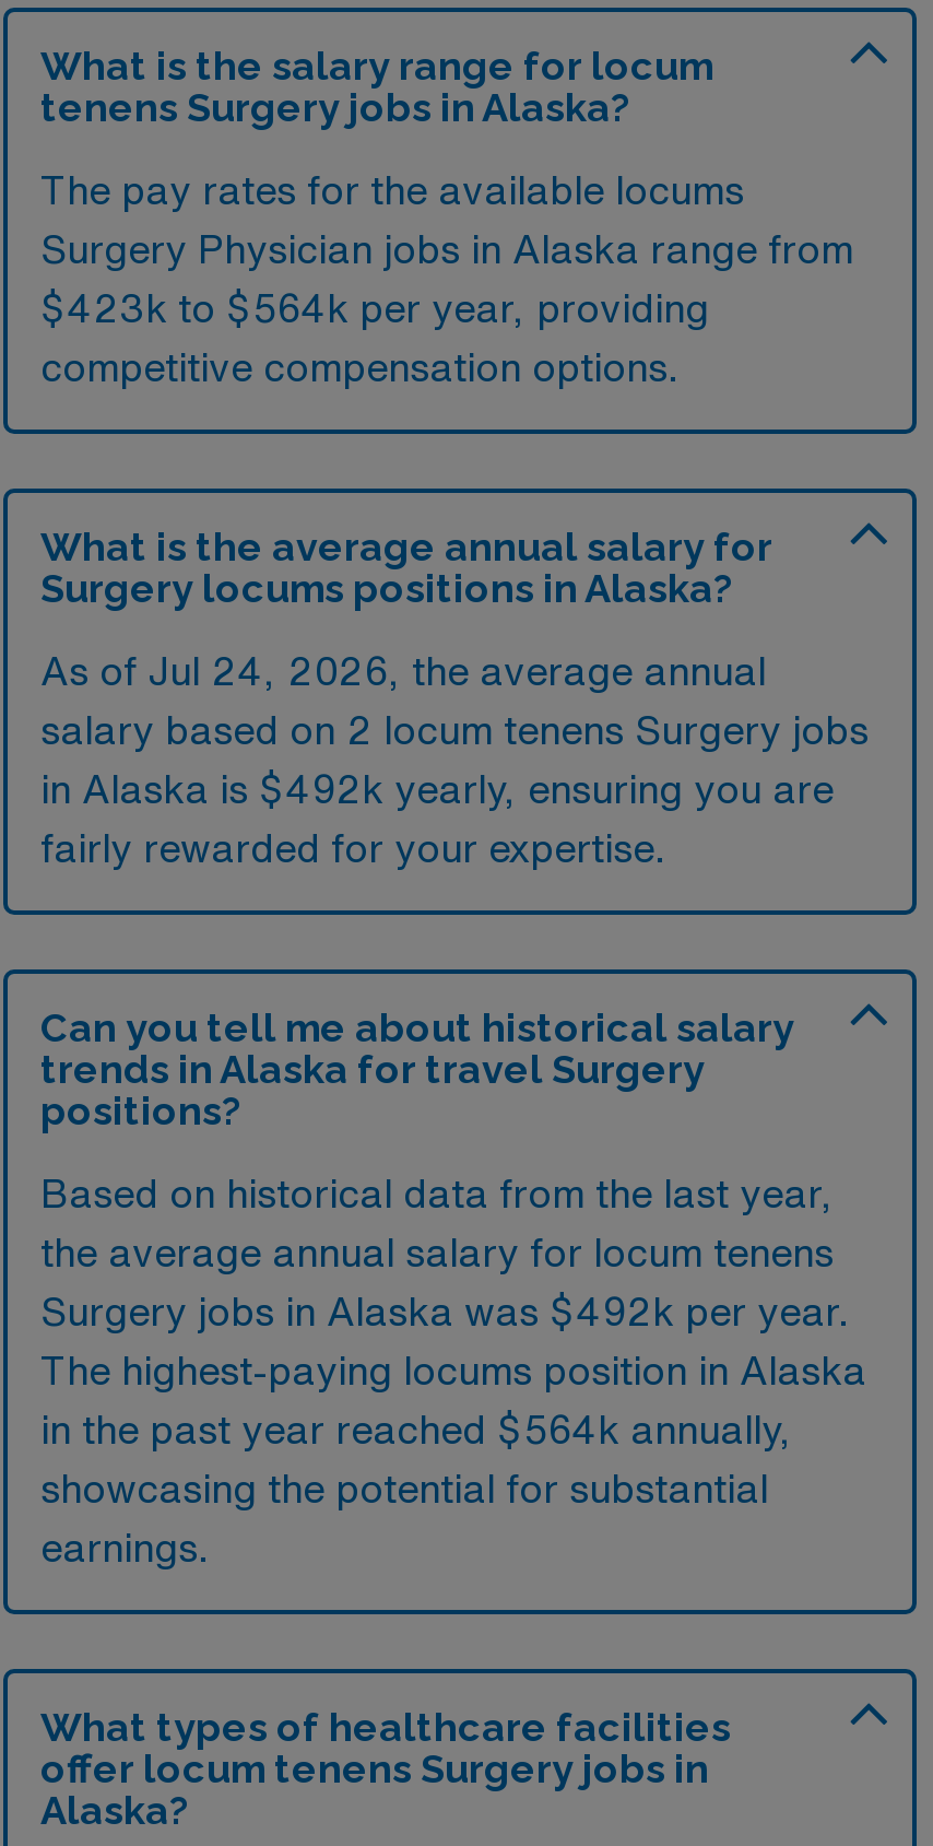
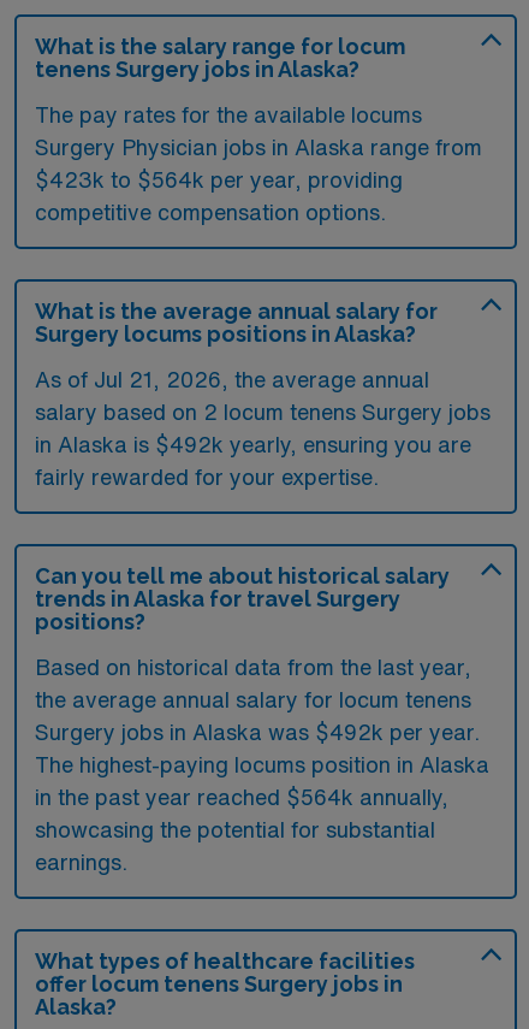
[40,649,766,689] As of Jul 24, 2026, the average annual -> [35,368,429,389] As of Jul 21, 2026, the average annual

